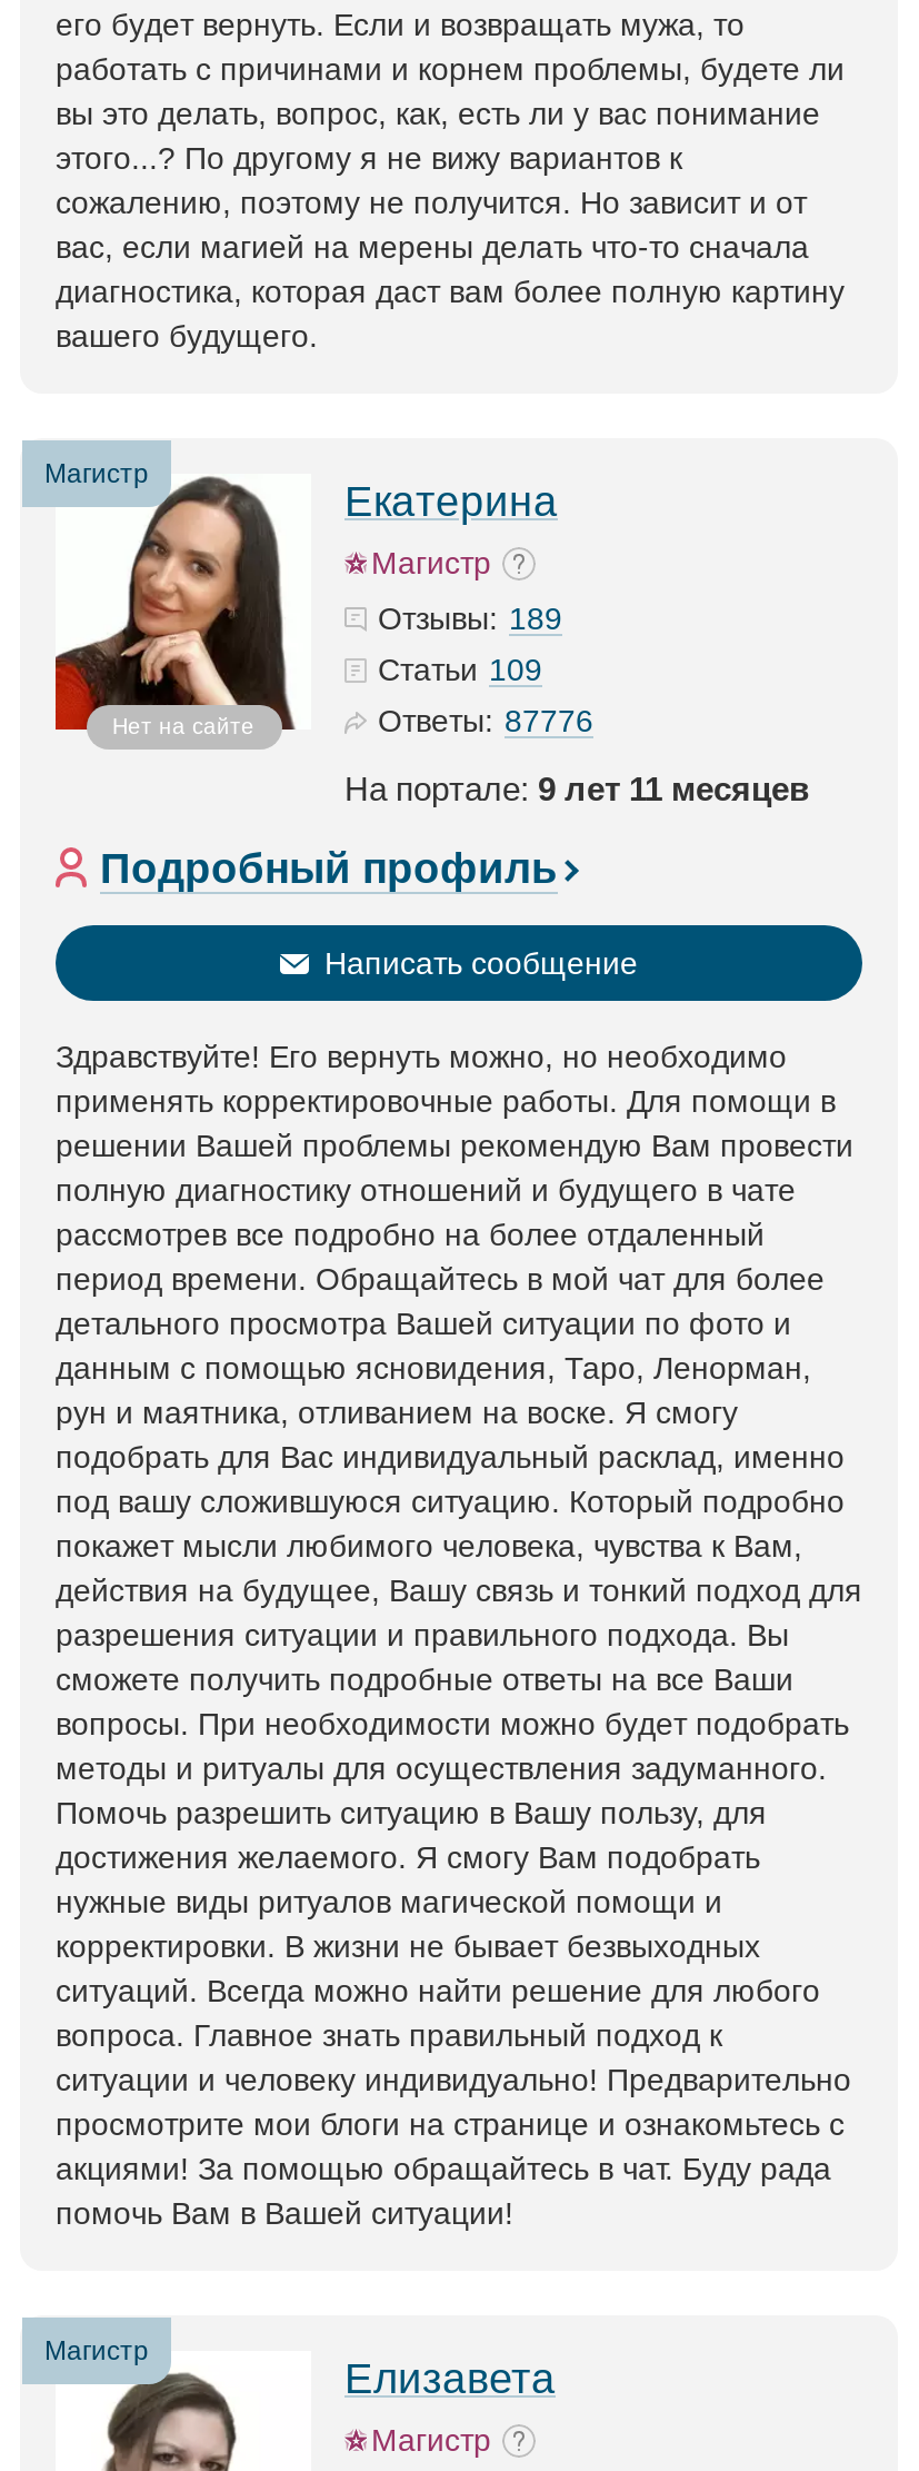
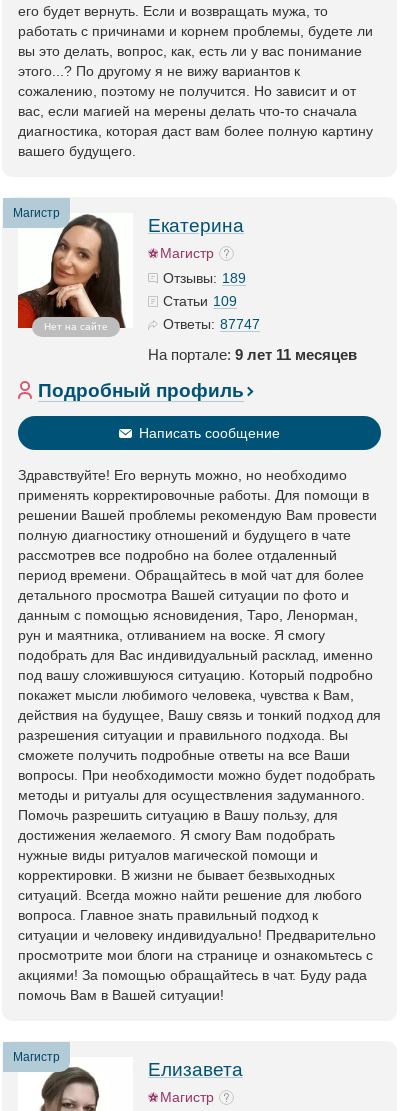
[378,702,593,738] Ответы: 87776 -> [163,315,260,332] Ответы: 87747

